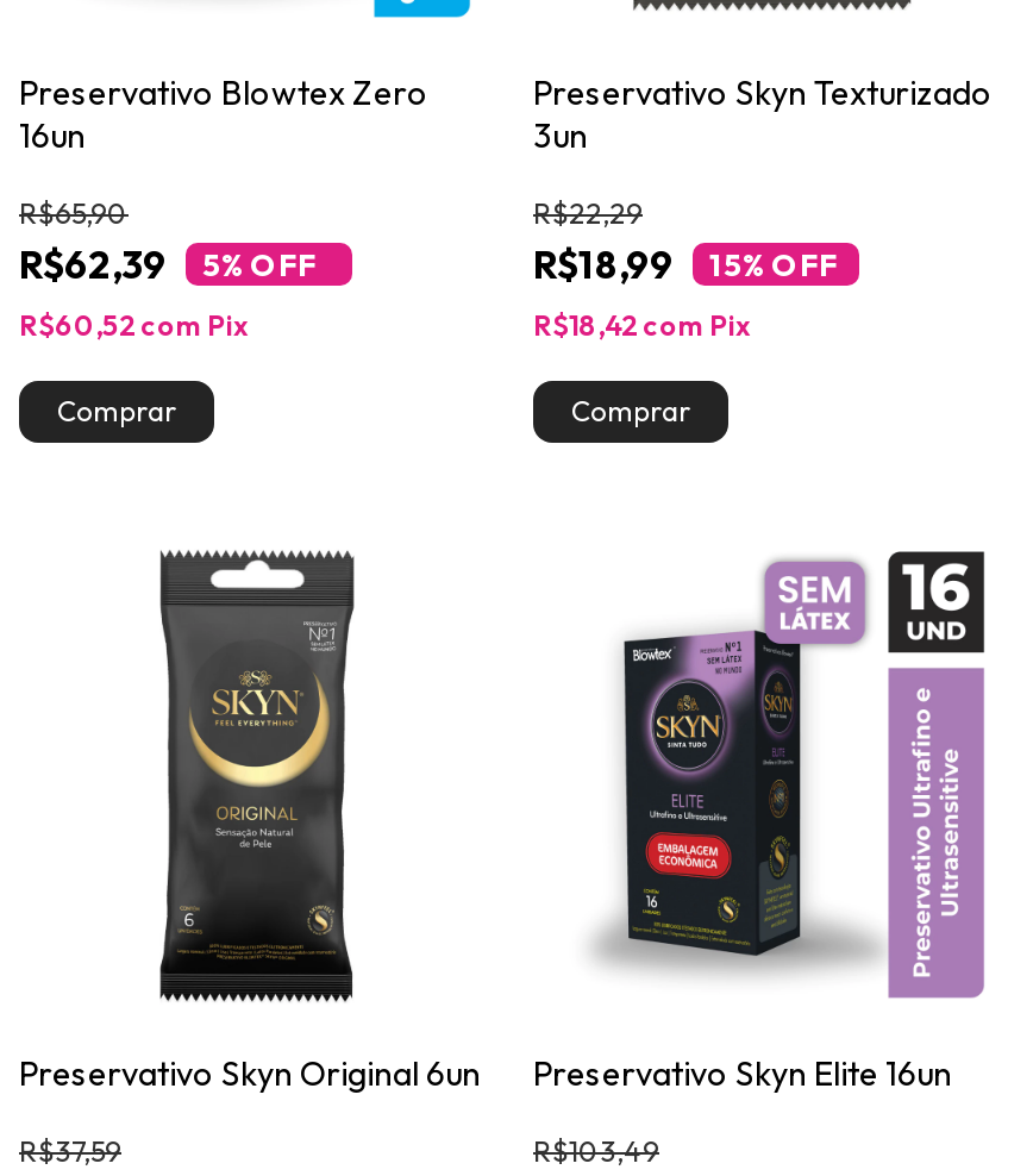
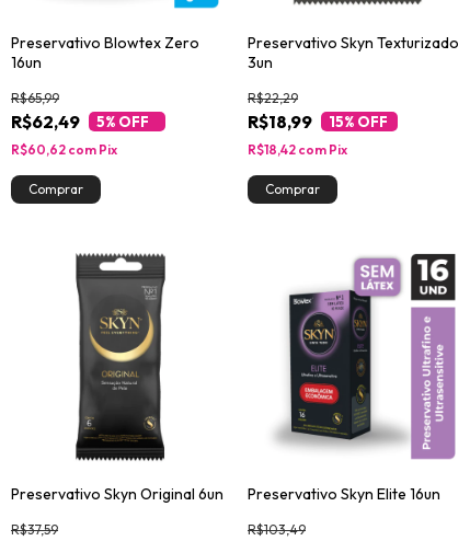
[19,195,129,231] R$65,90 -> [11,90,59,106] R$65,99
[19,240,317,288] R$62,39 5% OFF -> [11,111,149,133] R$62,49 5% OFF
[19,307,248,343] R$60,52 com Pix -> [11,141,117,158] R$60,62 com Pix

